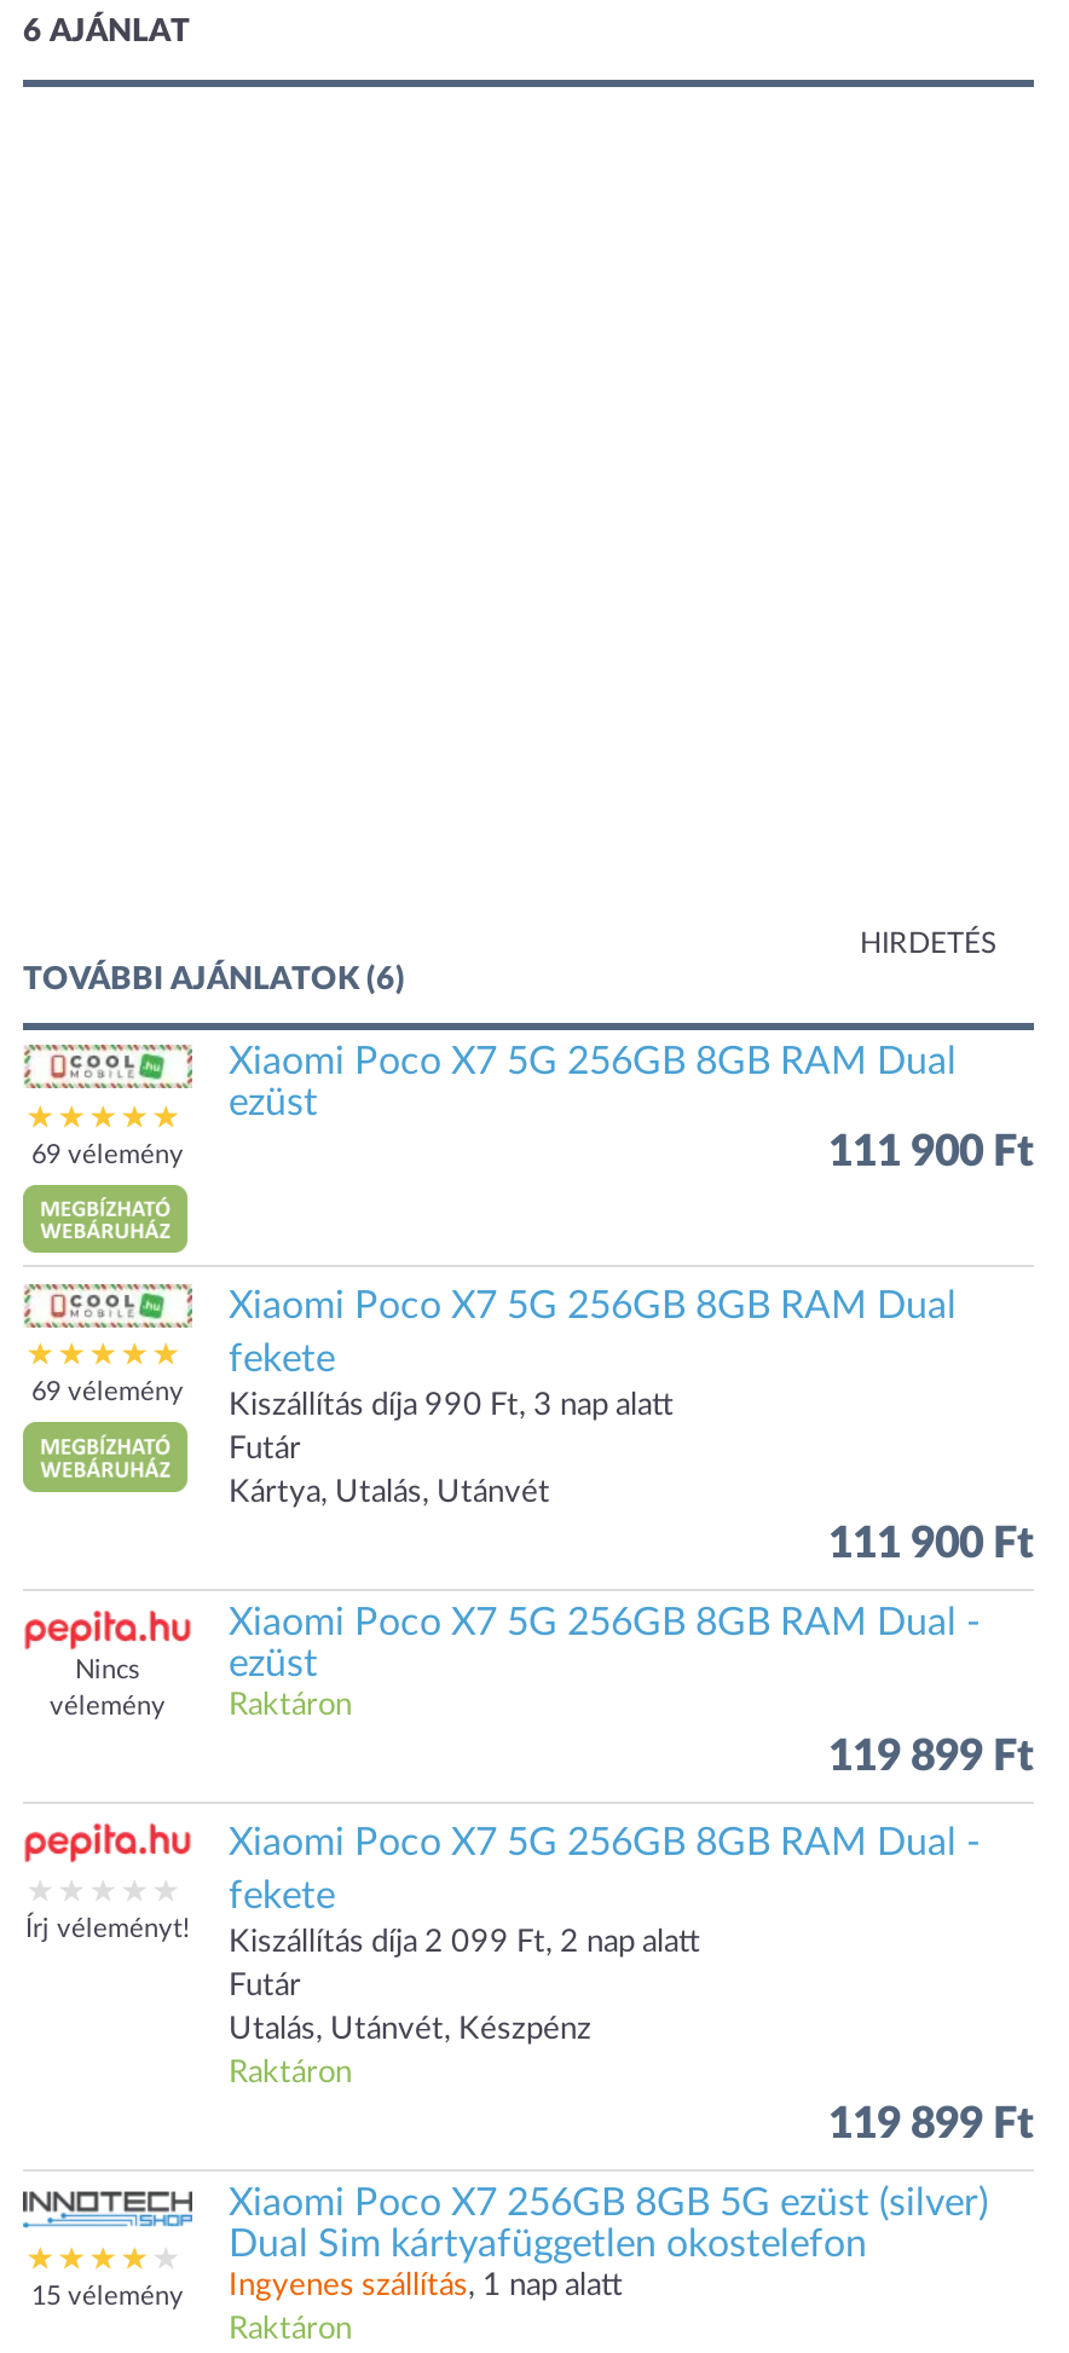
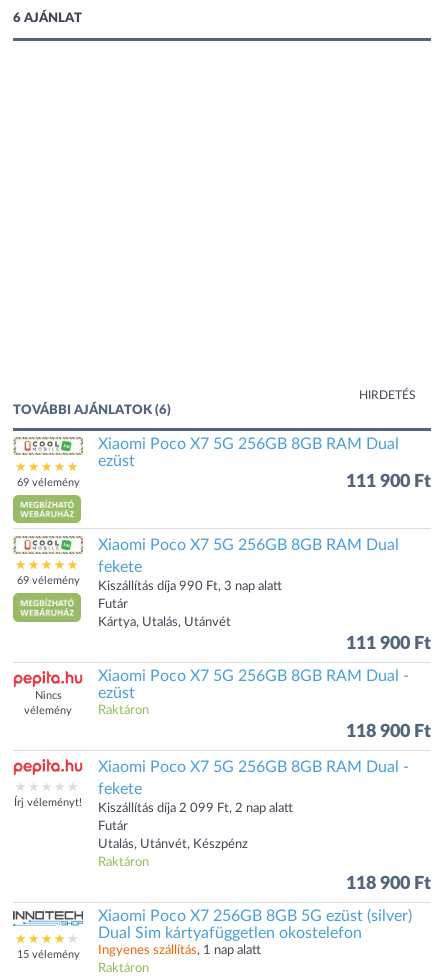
[828,1737,1034,1781] 119 899 Ft -> [346,723,431,741] 118 900 Ft
[828,2105,1034,2148] 119 899 Ft -> [346,875,431,893] 118 900 Ft

